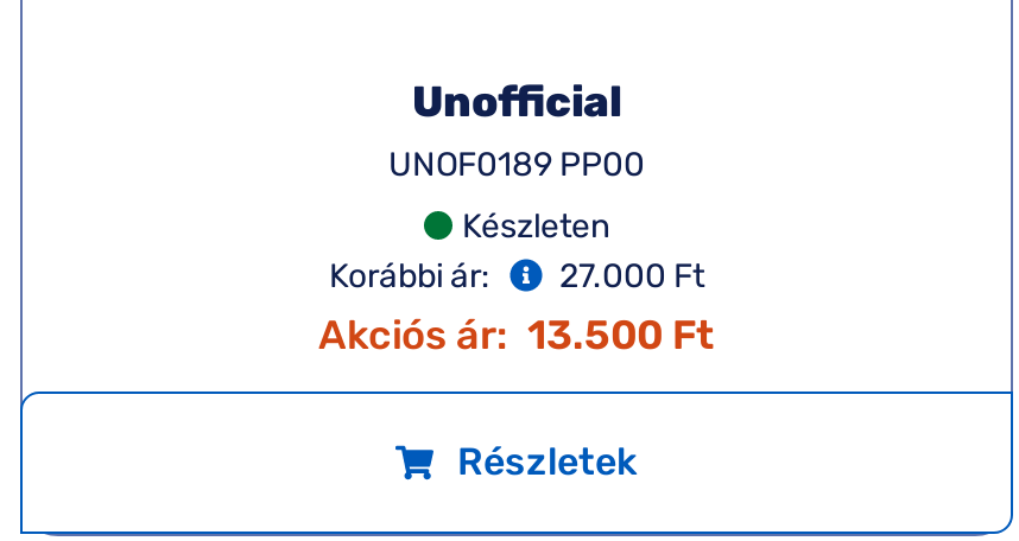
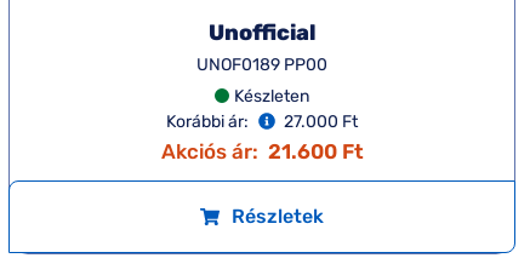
[318,310,715,357] Akciós ár: 13.500 Ft -> [161,139,363,163] Akciós ár: 21.600 Ft

